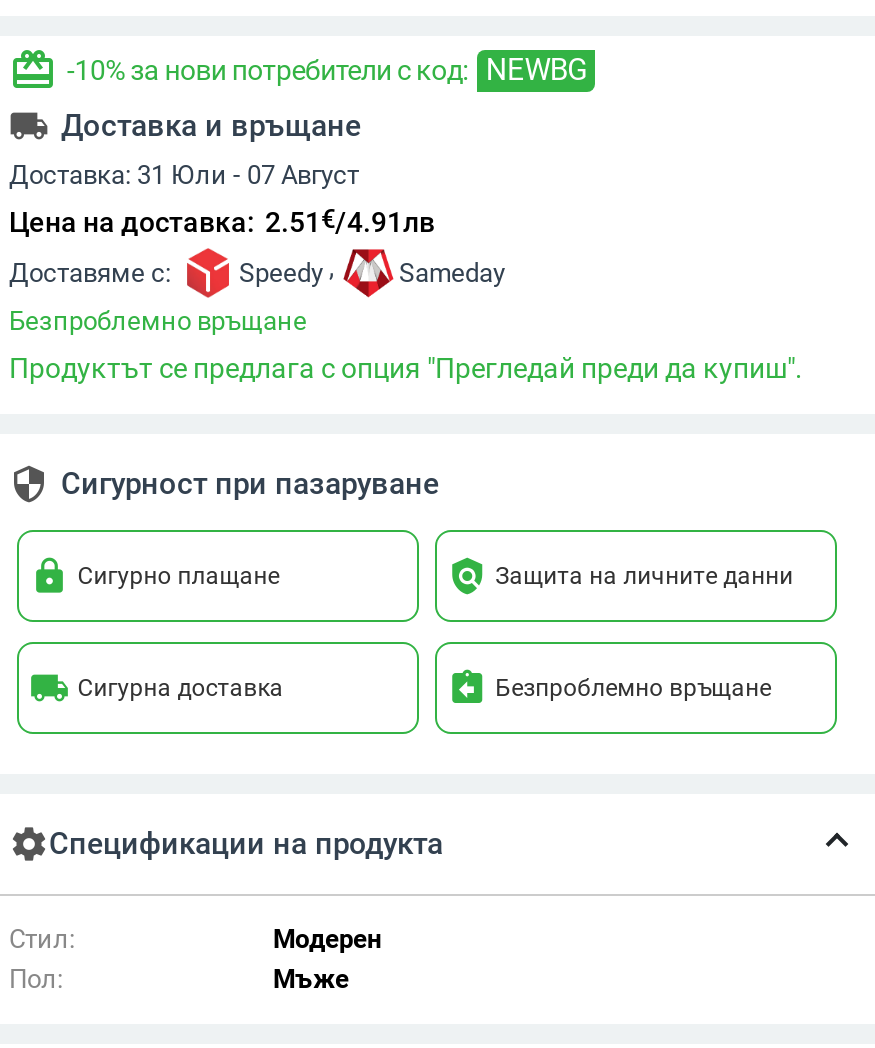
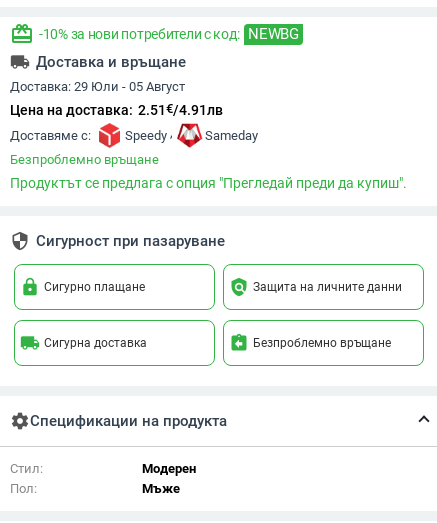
[9,160,359,190] Доставка: 31 Юли - 07 Август -> [10,79,185,94] Доставка: 29 Юли - 05 Август

